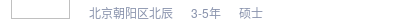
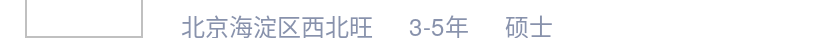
[89,4,173,21] 北京朝阳区北辰 -> [181,8,373,42] 北京海淀区西北旺

